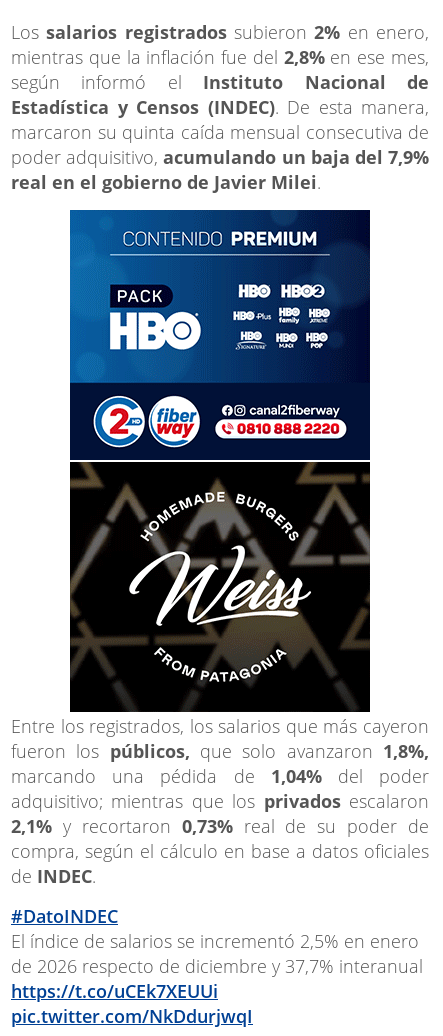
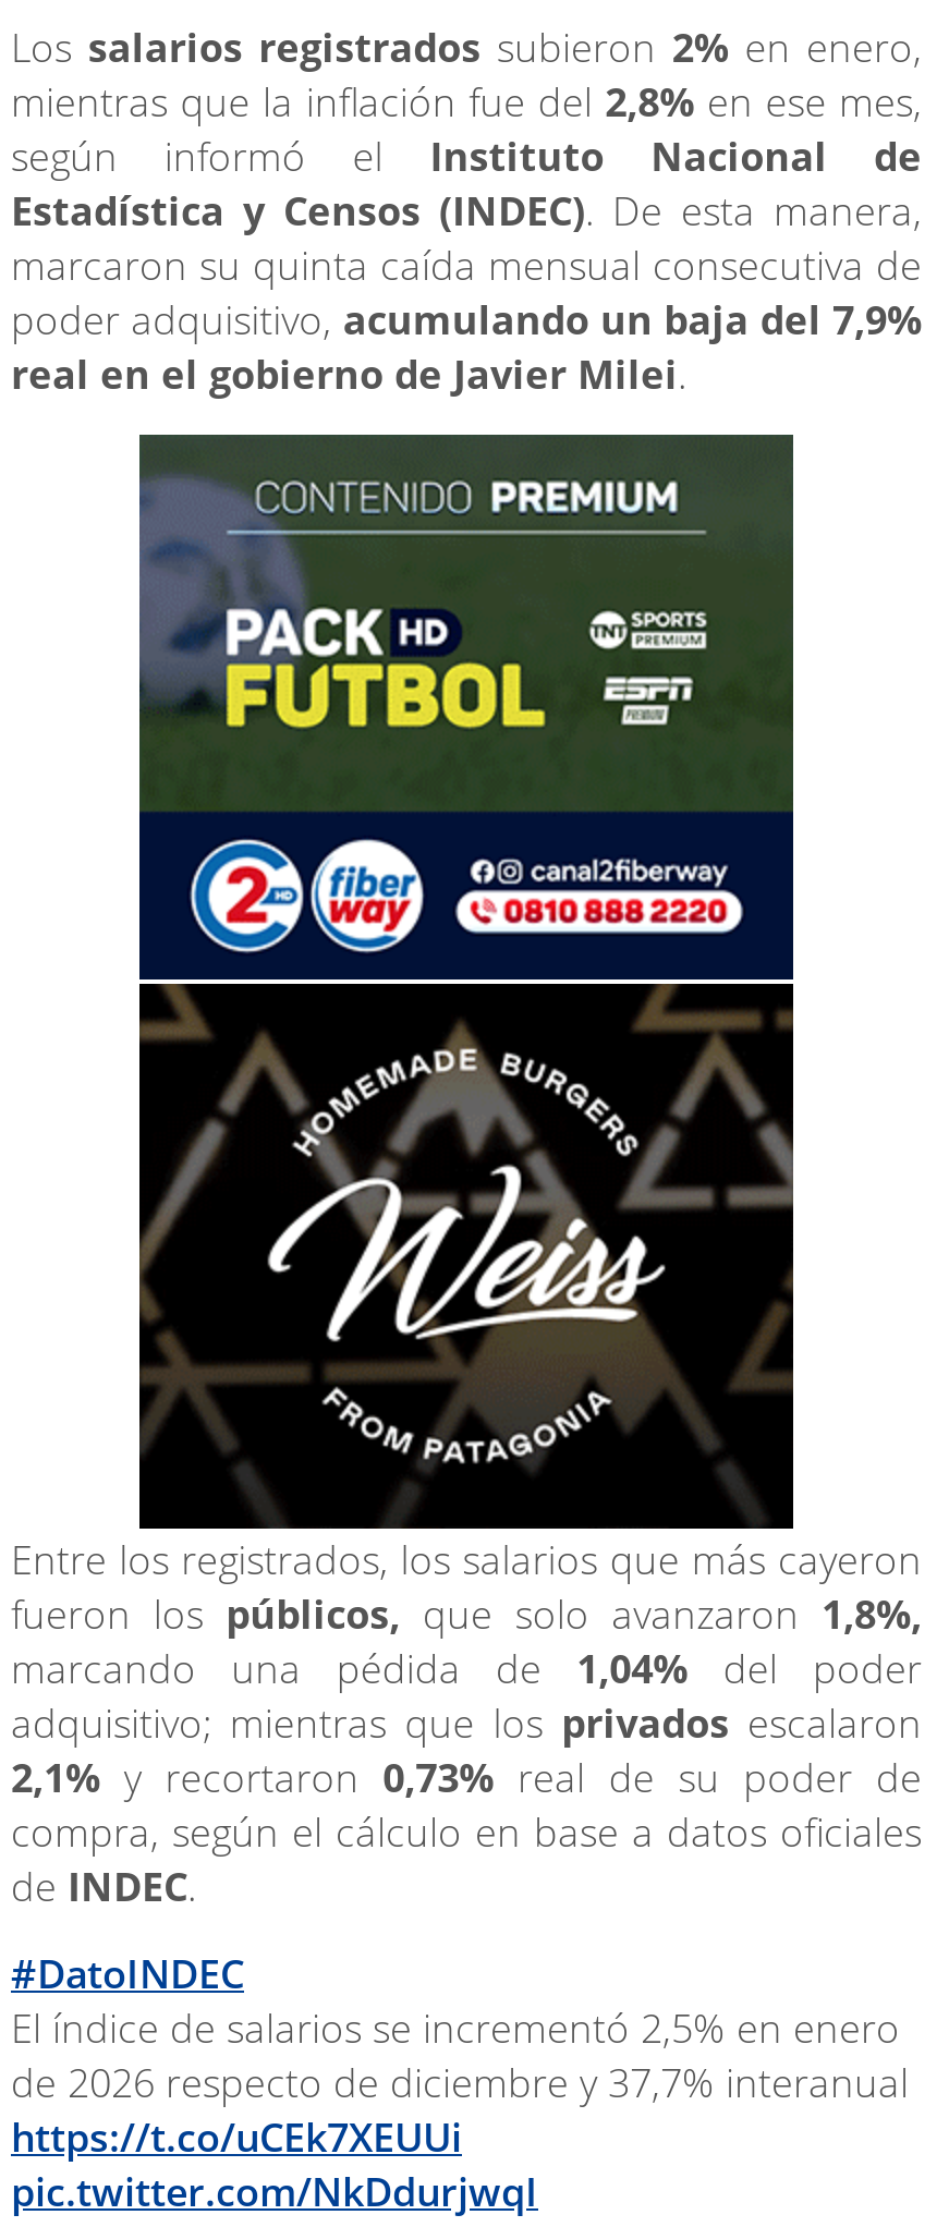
[69,210,370,383] [image] -> [137,435,793,812] [image]

